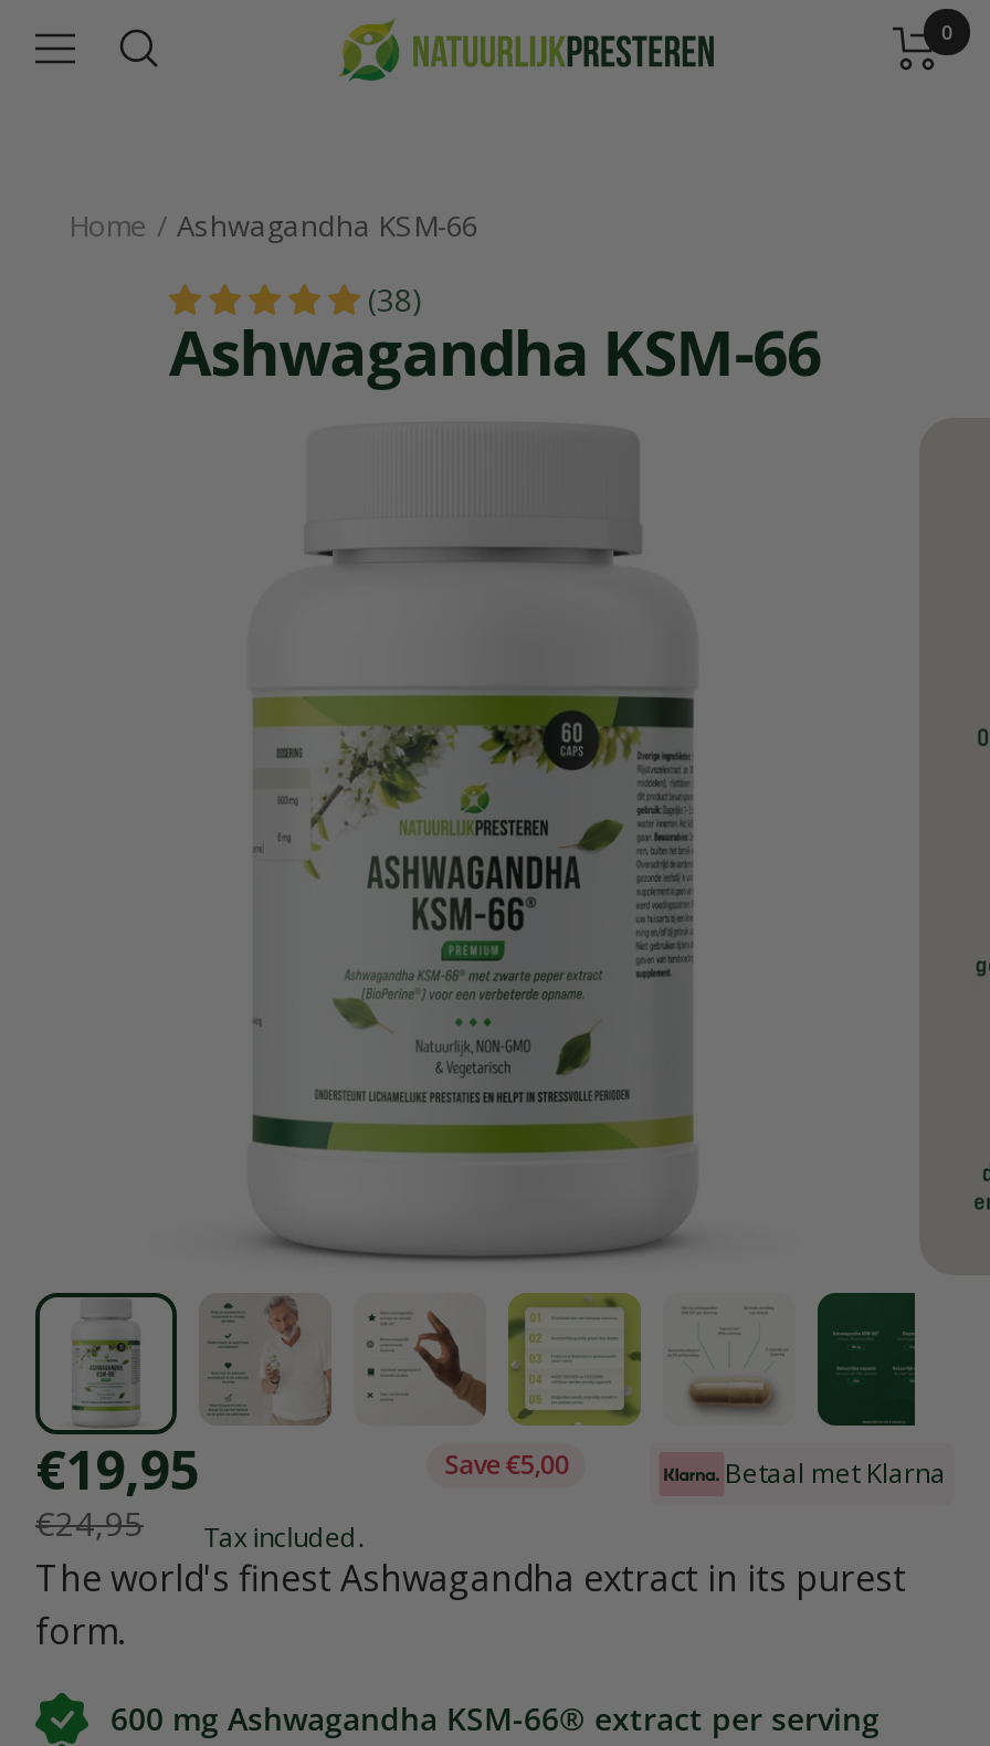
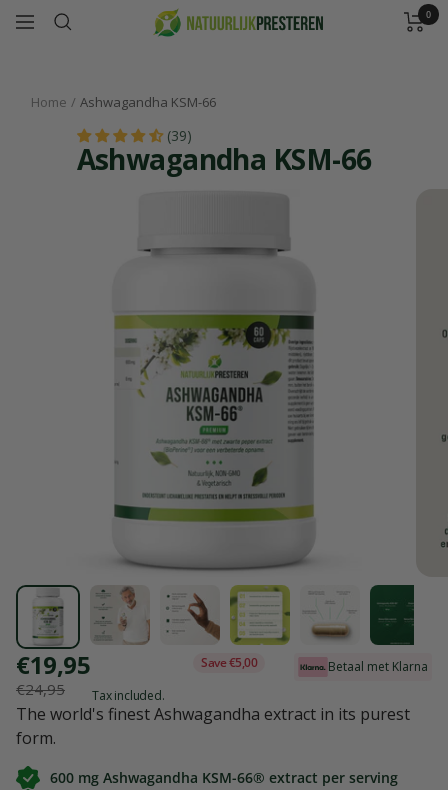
[368,278,423,320] (38) -> [166,126,191,145] (39)

